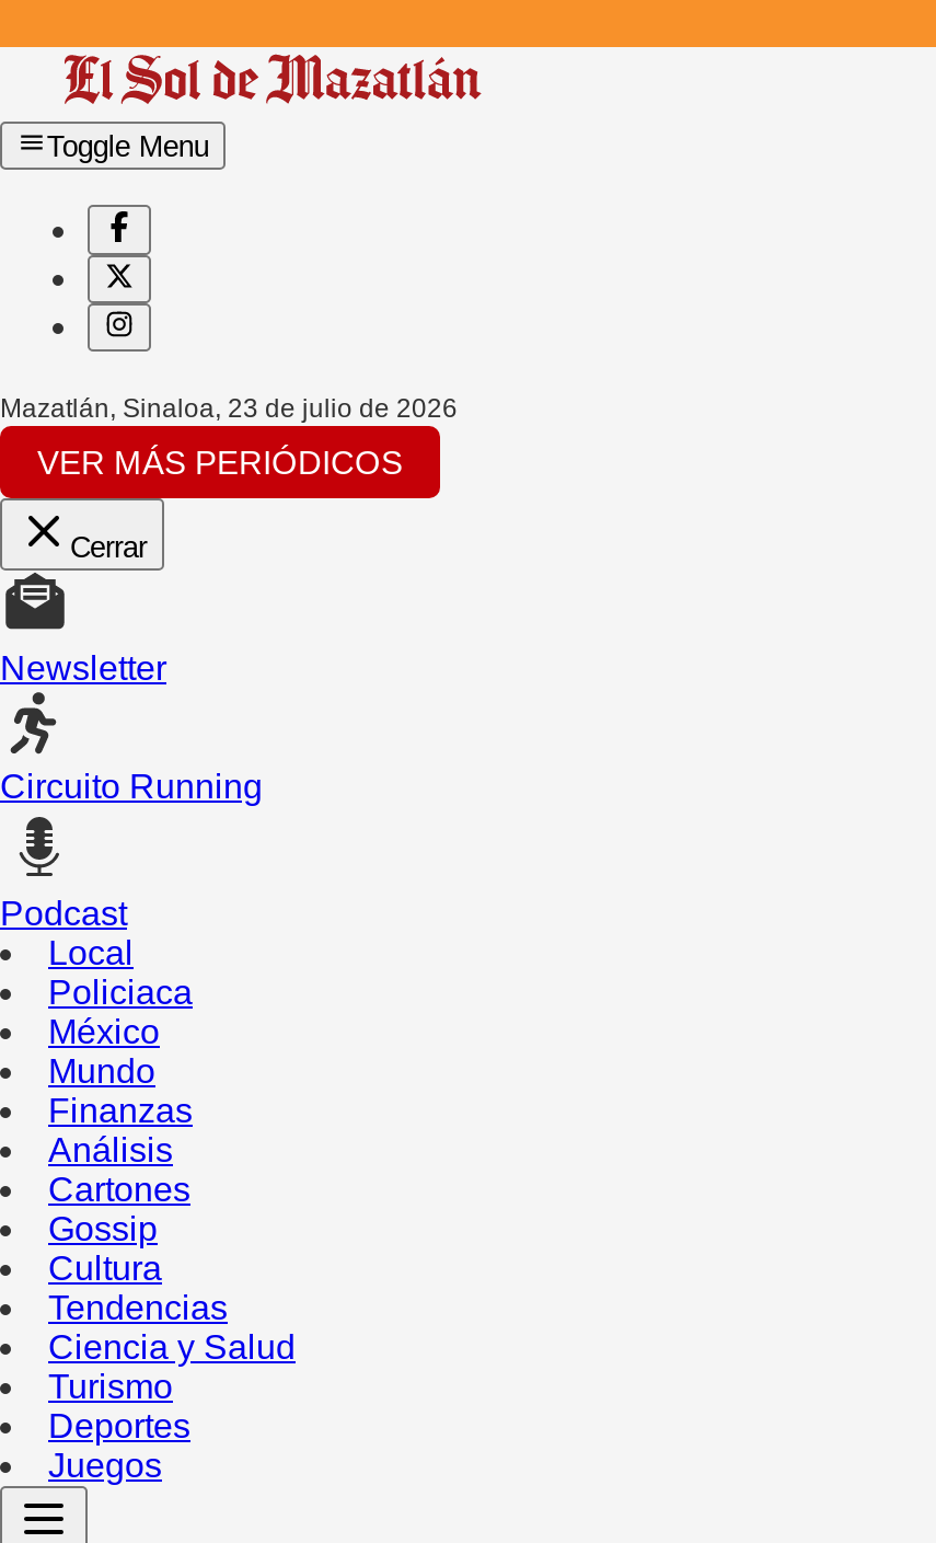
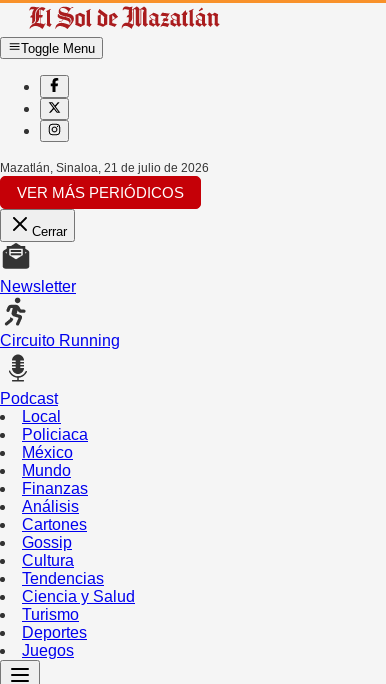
[0,394,458,424] Mazatlán, Sinaloa, 23 de julio de 2026 -> [0,161,209,175] Mazatlán, Sinaloa, 21 de julio de 2026

